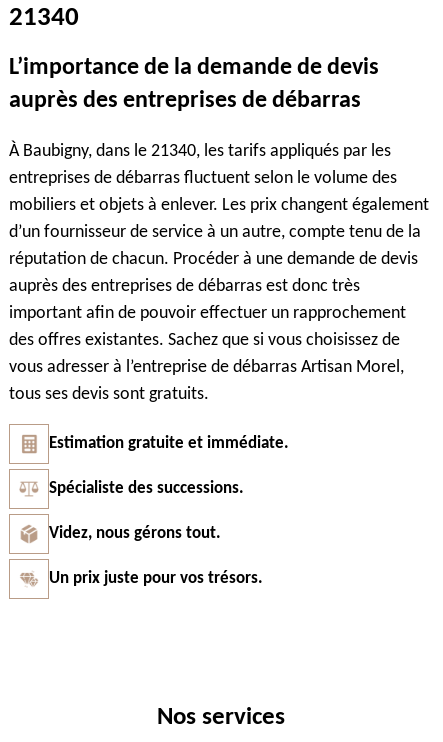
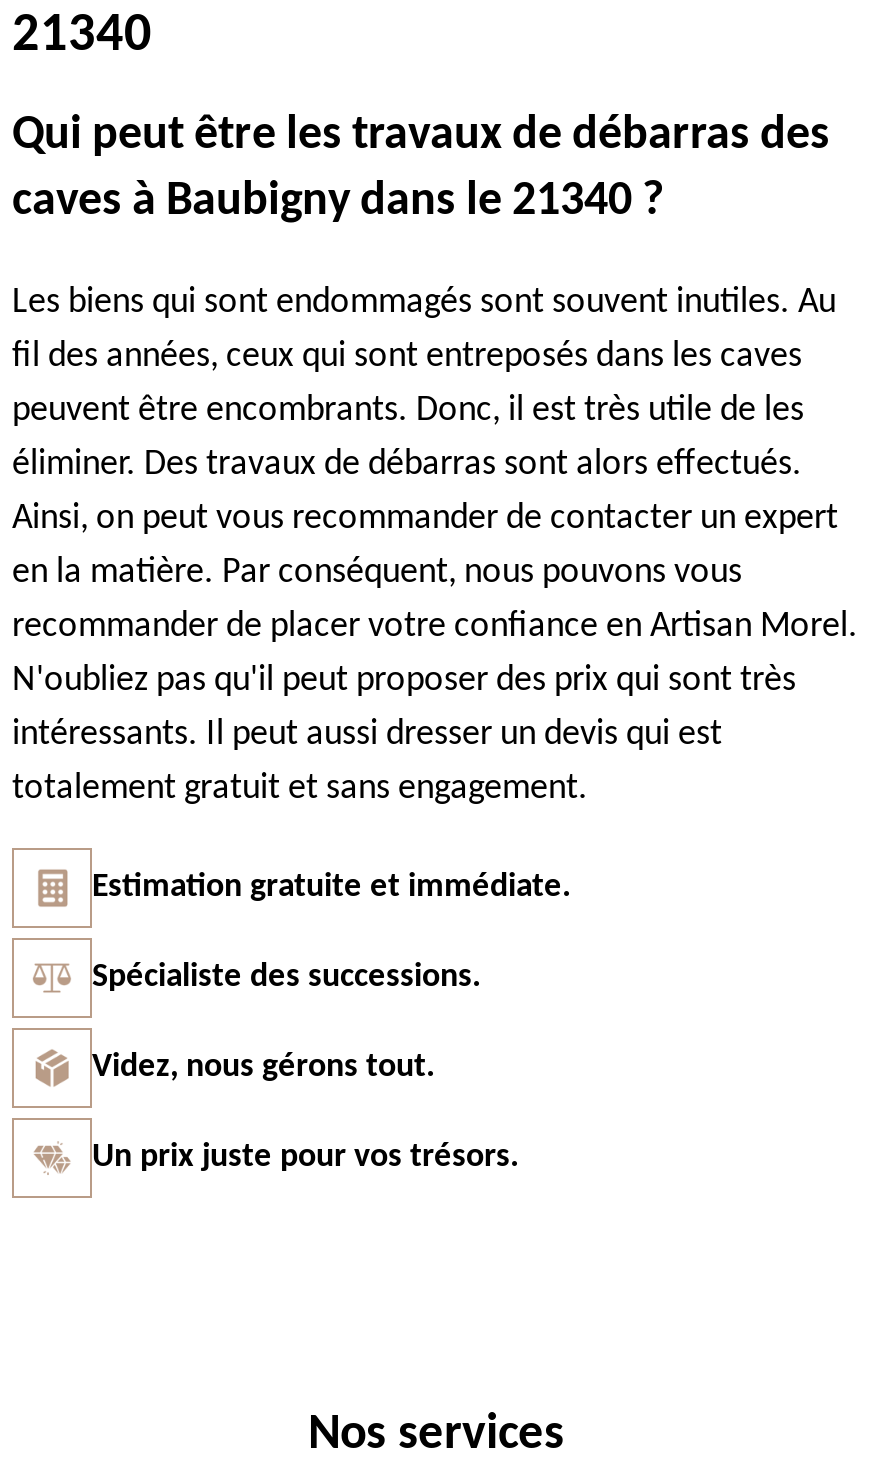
[9,56,379,113] L’importance de la demande de devis | auprès des entreprises de débarras -> [12,112,830,226] Qui peut être les travaux de débarras des | caves à Baubigny dans le 21340 ?
[9,142,429,404] À Baubigny, dans le 21340, les tarifs appliqués par les | entreprises de débarras fluctuent selon le volume des | mobiliers et objets à enlever. Les prix changent également | d’un fournisseur de service à un autre, compte tenu de la | réputation de chacun. Procéder à une demande de devis | auprès des entreprises de débarras est donc très | important afin de pouvoir effectuer un rapprochement | des offres existantes. Sachez que si vous choisissez de | vous adresser à l’entreprise de débarras Artisan Morel, | tous ses devis sont gratuits. -> [12,284,858,808] Les biens qui sont endommagés sont souvent inutiles. Au | fil des années, ceux qui sont entreposés dans les caves | peuvent être encombrants. Donc, il est très utile de les | éliminer. Des travaux de débarras sont alors effectués. | Ainsi, on peut vous recommander de contacter un expert | en la matière. Par conséquent, nous pouvons vous | recommander de placer votre confiance en Artisan Morel. | N'oubliez pas qu'il peut proposer des prix qui sont très | intéressants. Il peut aussi dresser un devis qui est | totalement gratuit et sans engagement.

